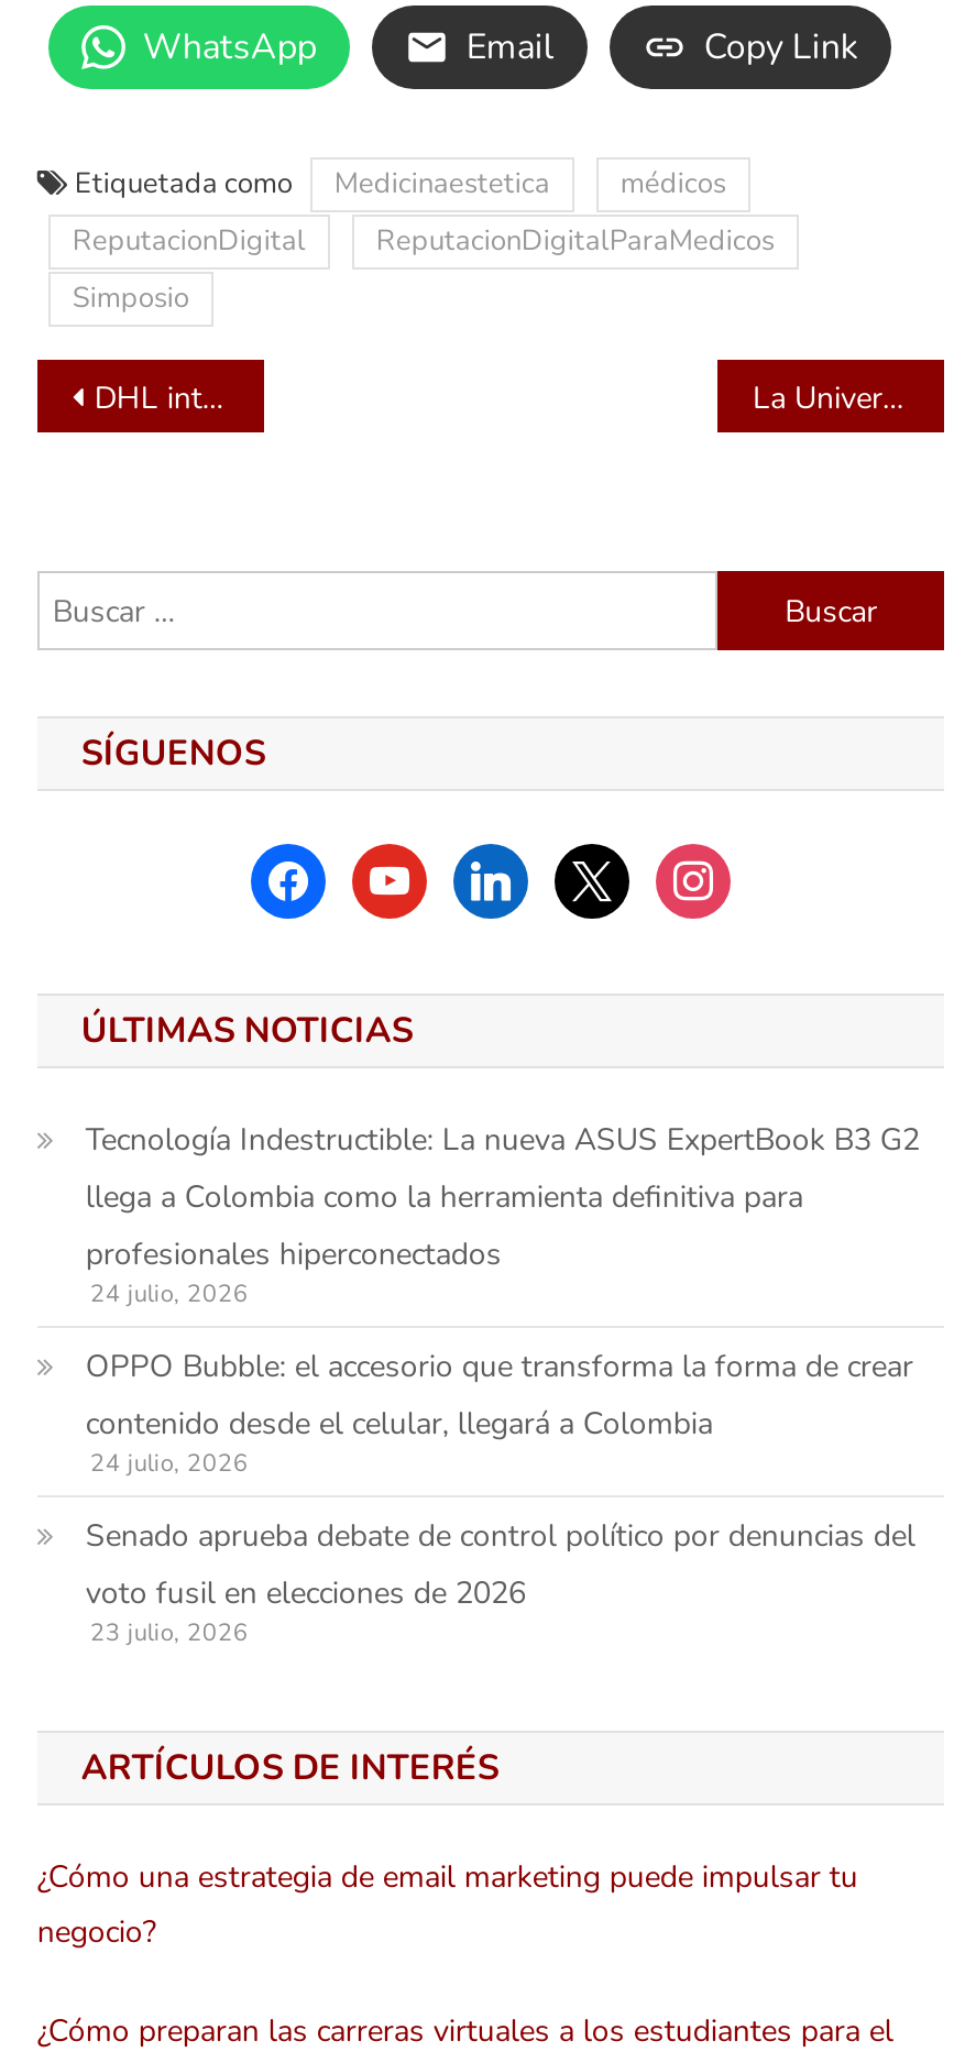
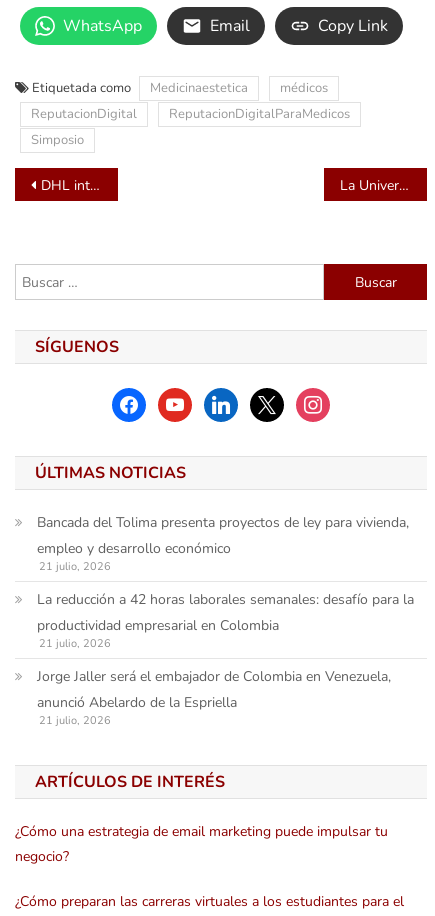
[86,1120,920,1311] Tecnología Indestructible: La nueva ASUS ExpertBook B3 G2 | llega a Colombia como la herramienta definitiva para | profesionales hiperconectados | 24 julio, 2026 -> [37,513,409,574] Bancada del Tolima presenta proyectos de ley para vivienda, | empleo y desarrollo económico | 21 julio, 2026
[86,1347,913,1481] OPPO Bubble: el accesorio que transforma la forma de crear | contenido desde el celular, llegará a Colombia | 24 julio, 2026 -> [37,590,414,651] La reducción a 42 horas laborales semanales: desafío para la | productividad empresarial en Colombia | 21 julio, 2026
[86,1516,915,1650] Senado aprueba debate de control político por denuncias del | voto fusil en elecciones de 2026 | 23 julio, 2026 -> [37,667,391,728] Jorge Jaller será el embajador de Colombia en Venezuela, | anunció Abelardo de la Espriella | 21 julio, 2026

